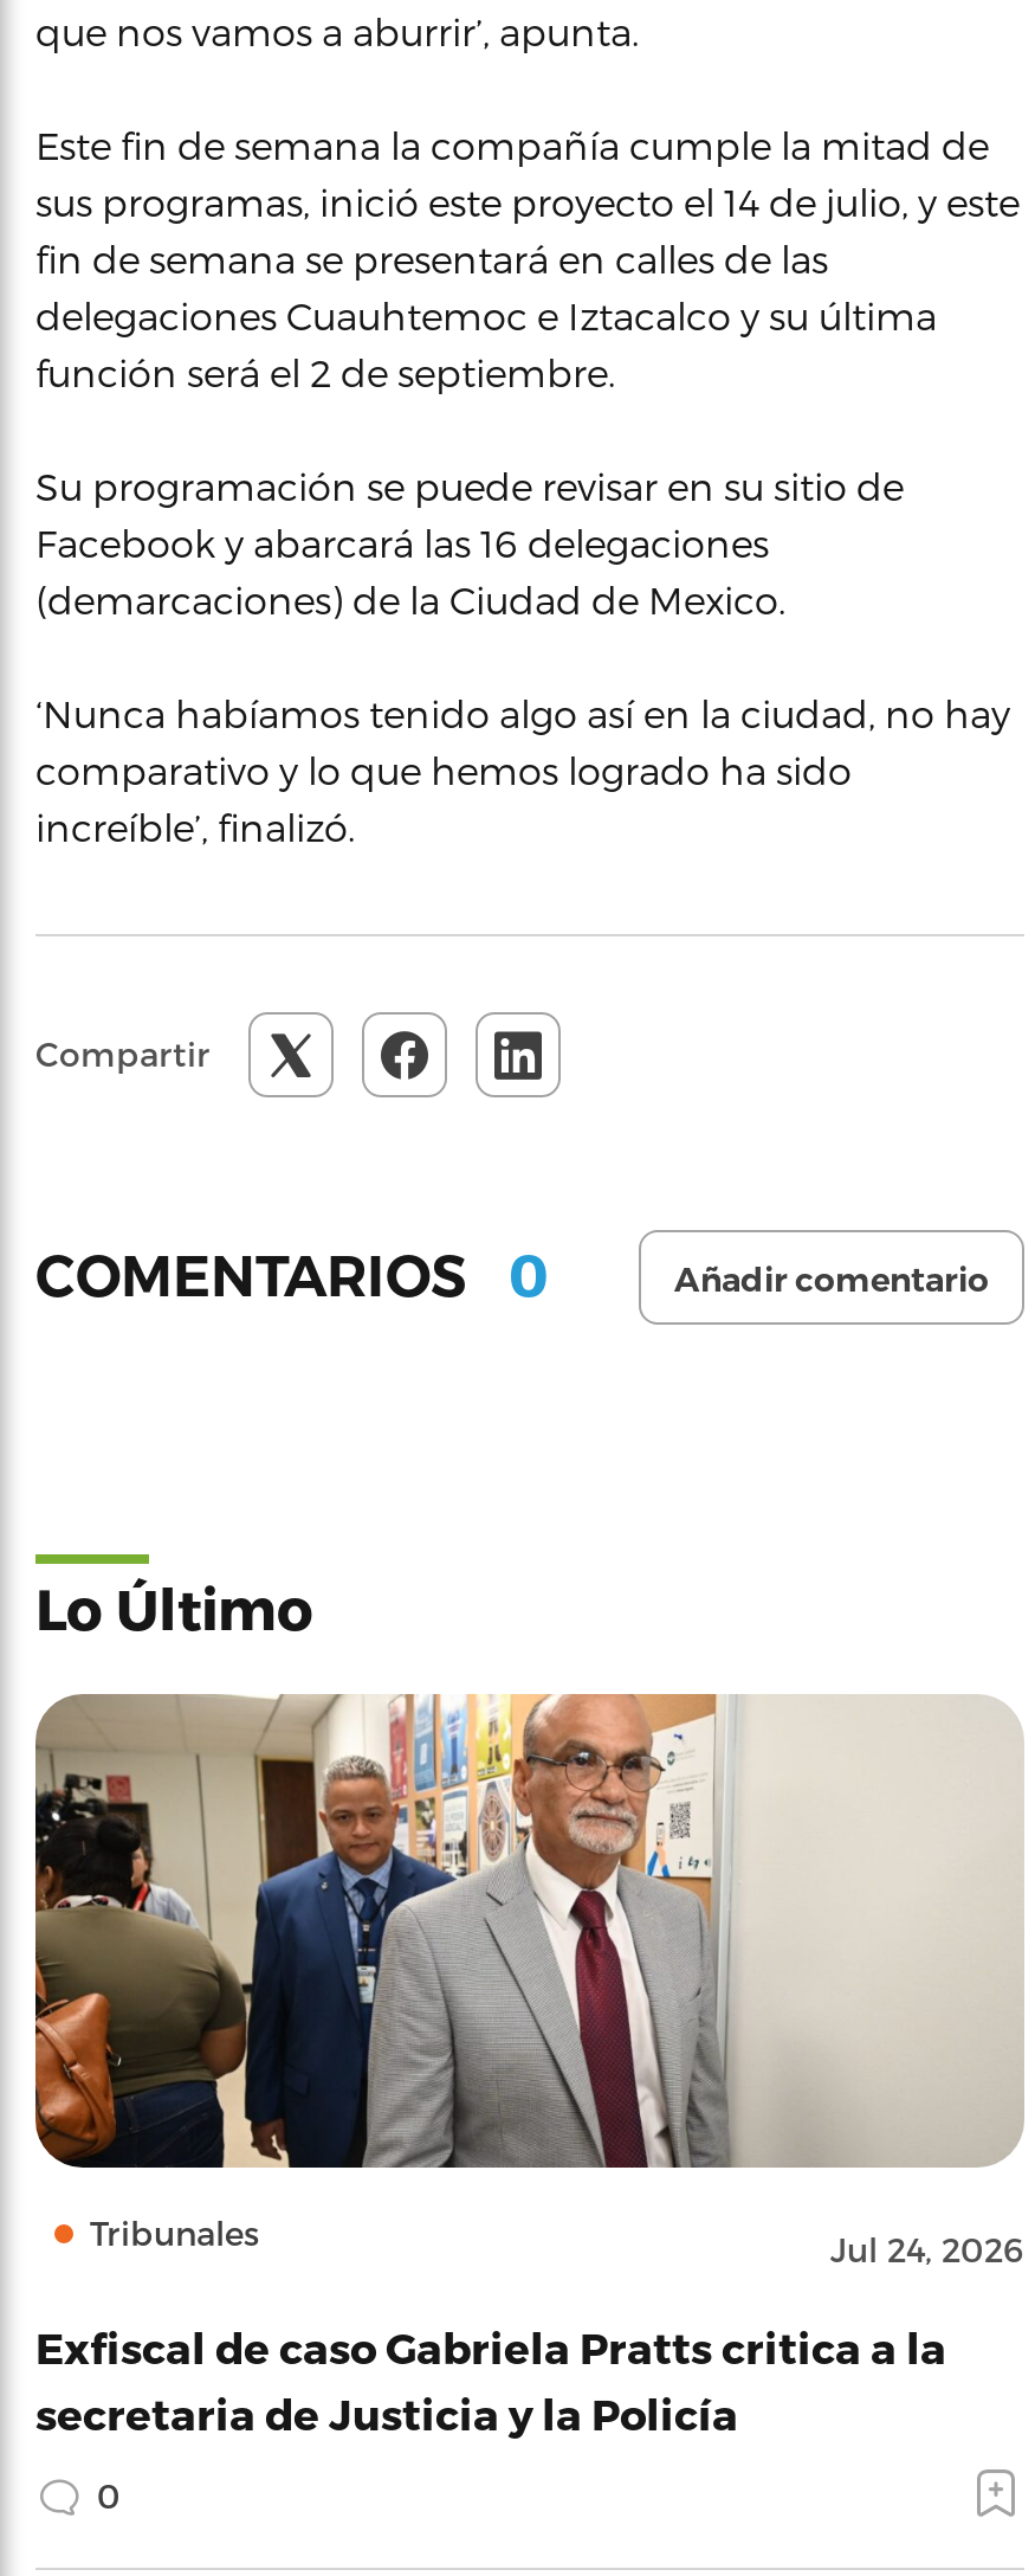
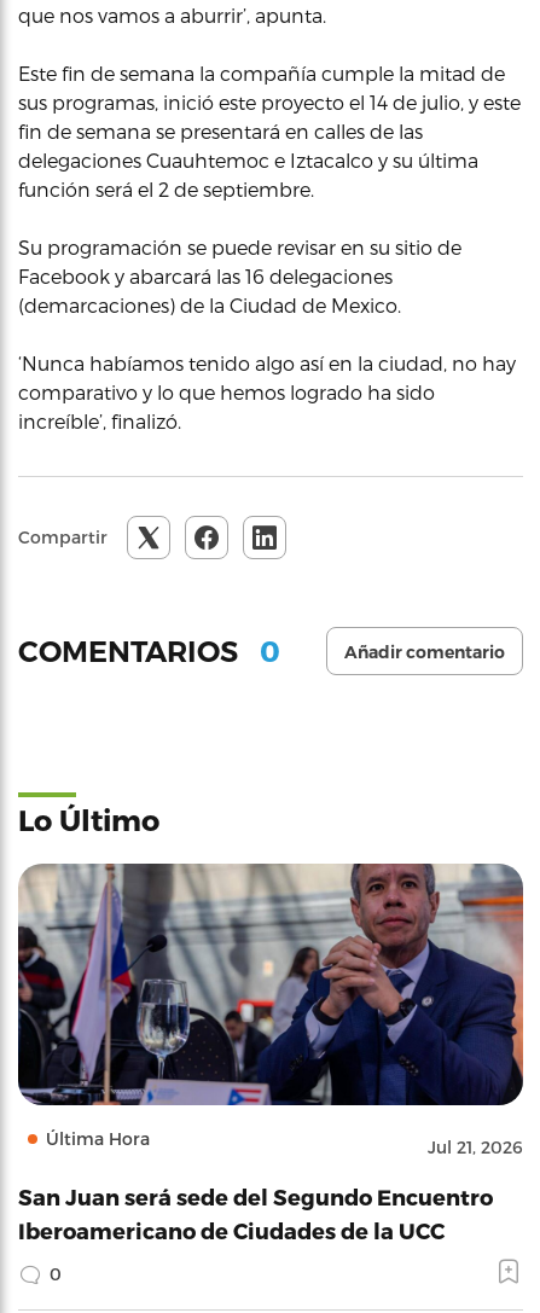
[33,1693,1024,2268] [image] | Tribunales | Jul 24, 2026 -> [17,862,524,1157] [image] | Última Hora | Jul 21, 2026
[35,2320,946,2436] Exfiscal de caso Gabriela Pratts critica a la | secretaria de Justicia y la Policía -> [18,1184,493,1243] San Juan será sede del Segundo Encuentro | Iberoamericano de Ciudades de la UCC

